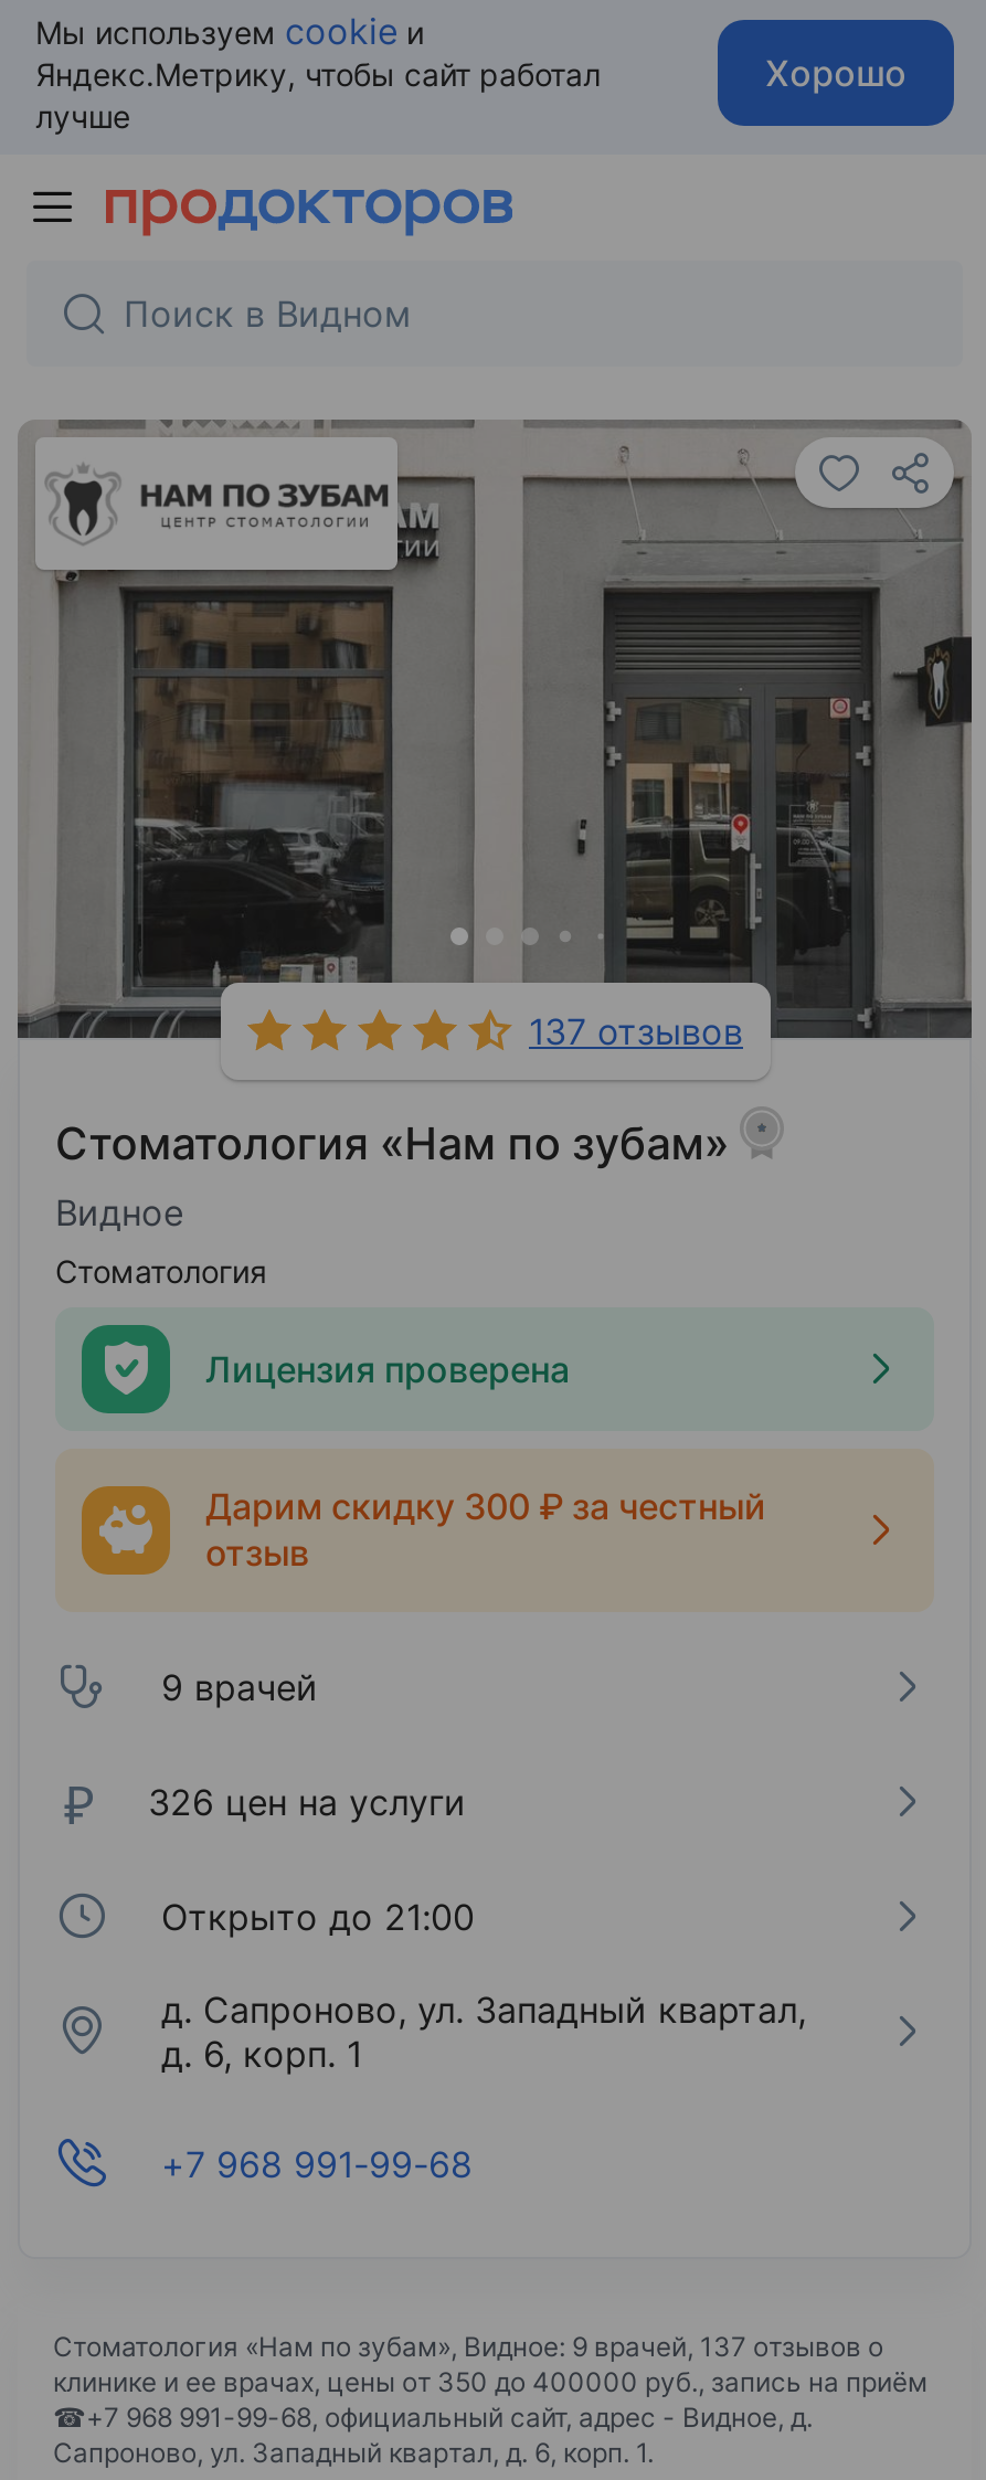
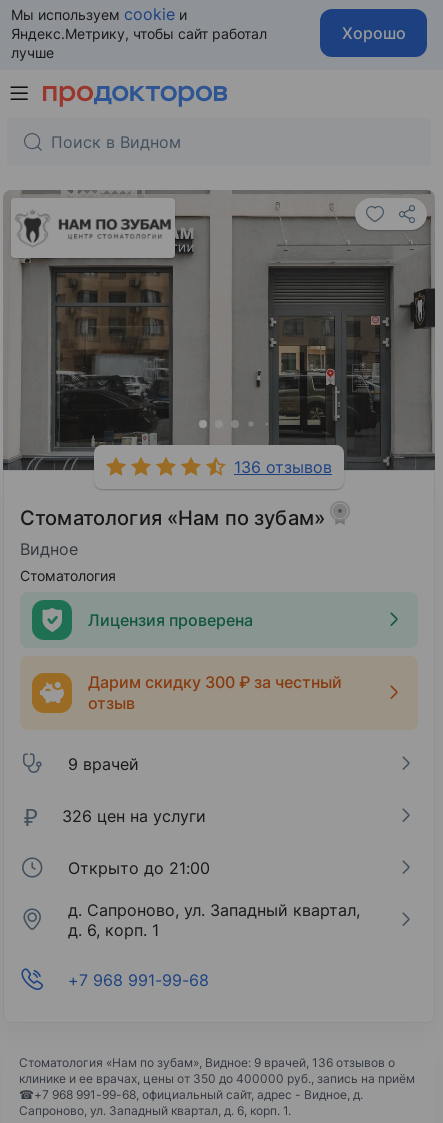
[529,1009,743,1053] 137 отзывов -> [234,457,332,477] 136 отзывов
[53,2330,883,2363] Стоматология «Нам по зубам», Видное: 9 врачей, 137 отзывов о -> [19,1055,395,1070] Стоматология «Нам по зубам», Видное: 9 врачей, 136 отзывов о

